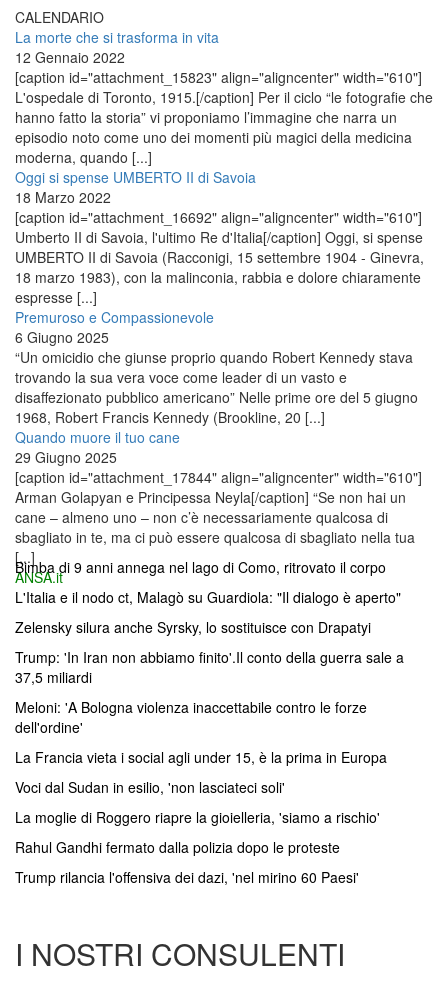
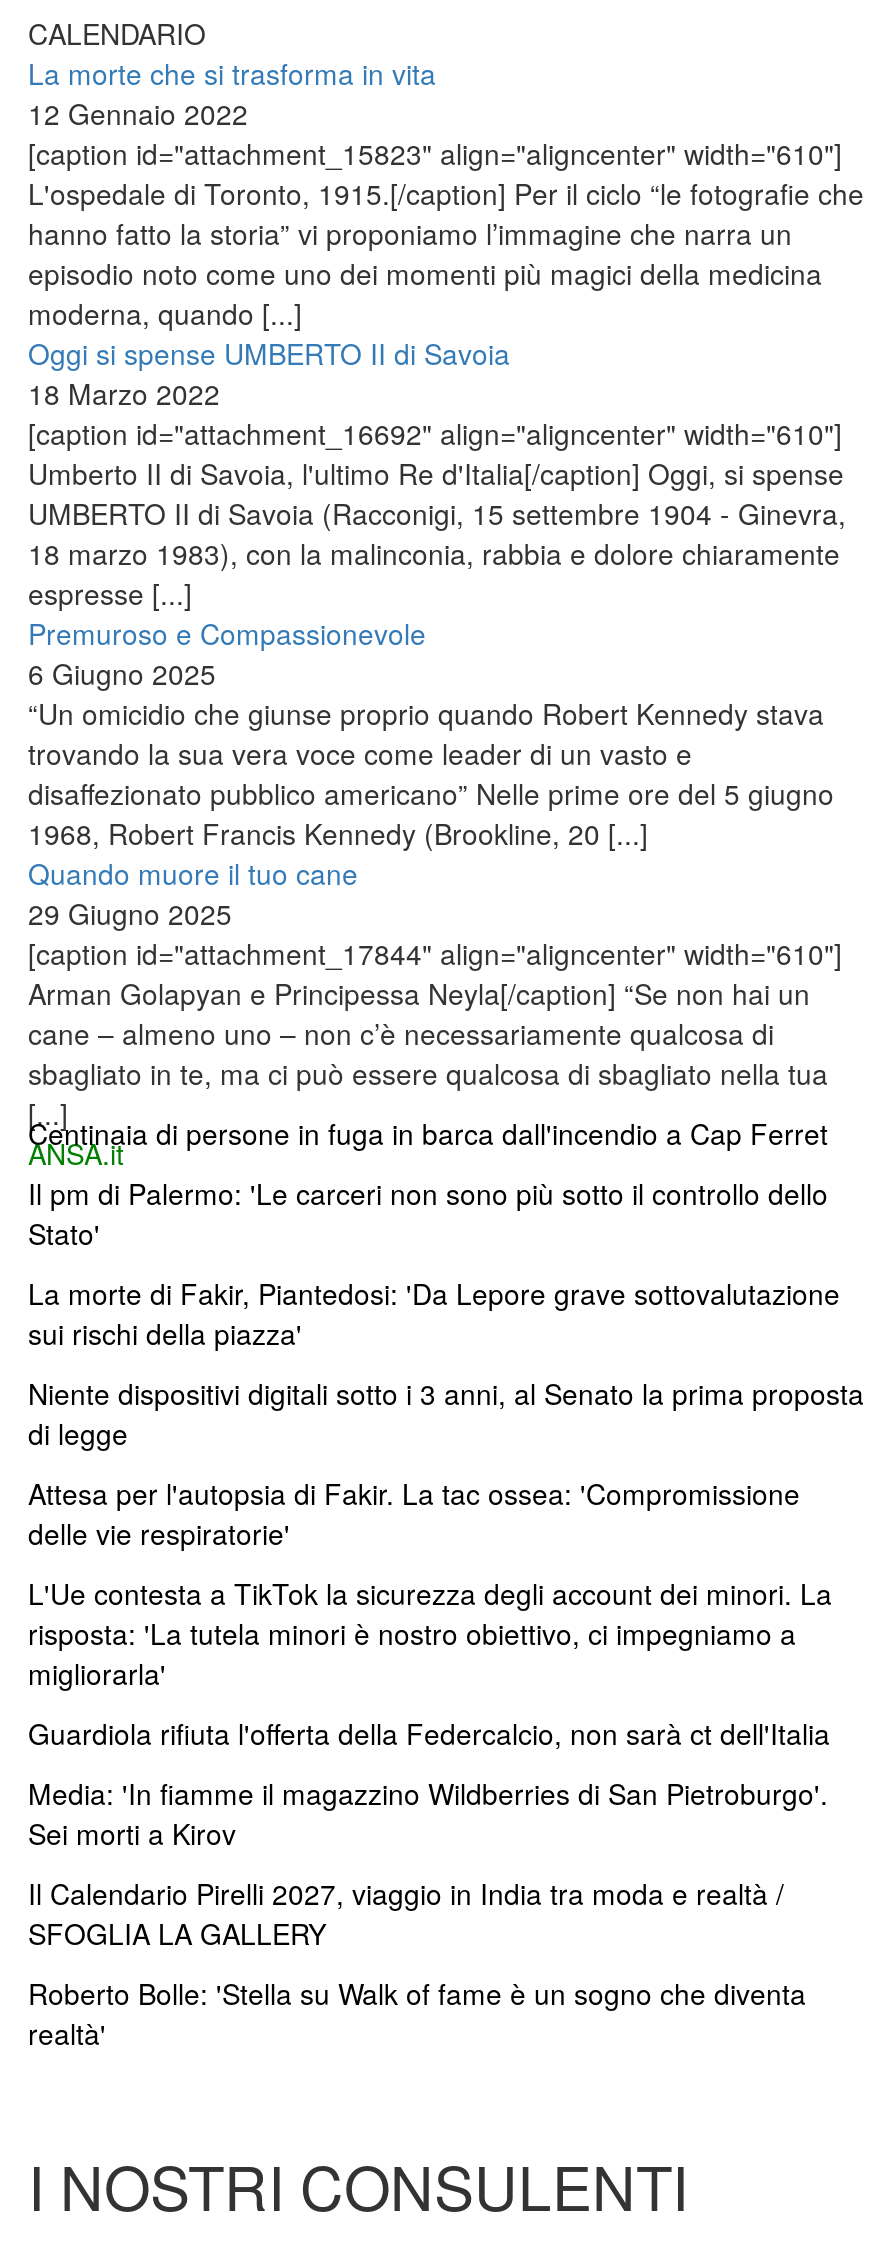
[15,557,386,577] Bimba di 9 anni annega nel lago di Como, ritrovato il corpo -> [28,1114,828,1154] Centinaia di persone in fuga in barca dall'incendio a Cap Ferret
[15,587,401,607] L'Italia e il nodo ct, Malagò su Guardiola: "Il dialogo è aperto" -> [28,1174,828,1254] Il pm di Palermo: 'Le carceri non sono più sotto il controllo dello | Stato'
[15,617,371,637] Zelensky silura anche Syrsky, lo sostituisce con Drapatyi -> [28,1274,840,1354] La morte di Fakir, Piantedosi: 'Da Lepore grave sottovalutazione | sui rischi della piazza'
[15,647,404,687] Trump: 'In Iran non abbiamo finito'.Il conto della guerra sale a | 37,5 miliardi -> [28,1374,864,1454] Niente dispositivi digitali sotto i 3 anni, al Senato la prima proposta | di legge
[15,697,367,737] Meloni: 'A Bologna violenza inaccettabile contro le forze | dell'ordine' -> [28,1474,800,1554] Attesa per l'autopsia di Fakir. La tac ossea: 'Compromissione | delle vie respiratorie'
[15,747,387,767] La Francia vieta i social agli under 15, è la prima in Europa -> [28,1574,832,1694] L'Ue contesta a TikTok la sicurezza degli account dei minori. La | risposta: 'La tutela minori è nostro obiettivo, ci impegniamo a | migliorarla'
[15,777,285,797] Voci dal Sudan in esilio, 'non lasciateci soli' -> [28,1714,830,1754] Guardiola rifiuta l'offerta della Federcalcio, non sarà ct dell'Italia
[15,807,380,827] La moglie di Roggero riapre la gioielleria, 'siamo a rischio' -> [28,1774,828,1854] Media: 'In fiamme il magazzino Wildberries di San Pietroburgo'. | Sei morti a Kirov
[15,837,340,857] Rahul Gandhi fermato dalla polizia dopo le proteste -> [28,1874,784,1954] Il Calendario Pirelli 2027, viaggio in India tra moda e realtà / | SFOGLIA LA GALLERY
[15,867,359,887] Trump rilancia l'offensiva dei dazi, 'nel mirino 60 Paesi' -> [28,1974,806,2054] Roberto Bolle: 'Stella su Walk of fame è un sogno che diventa | realtà'

